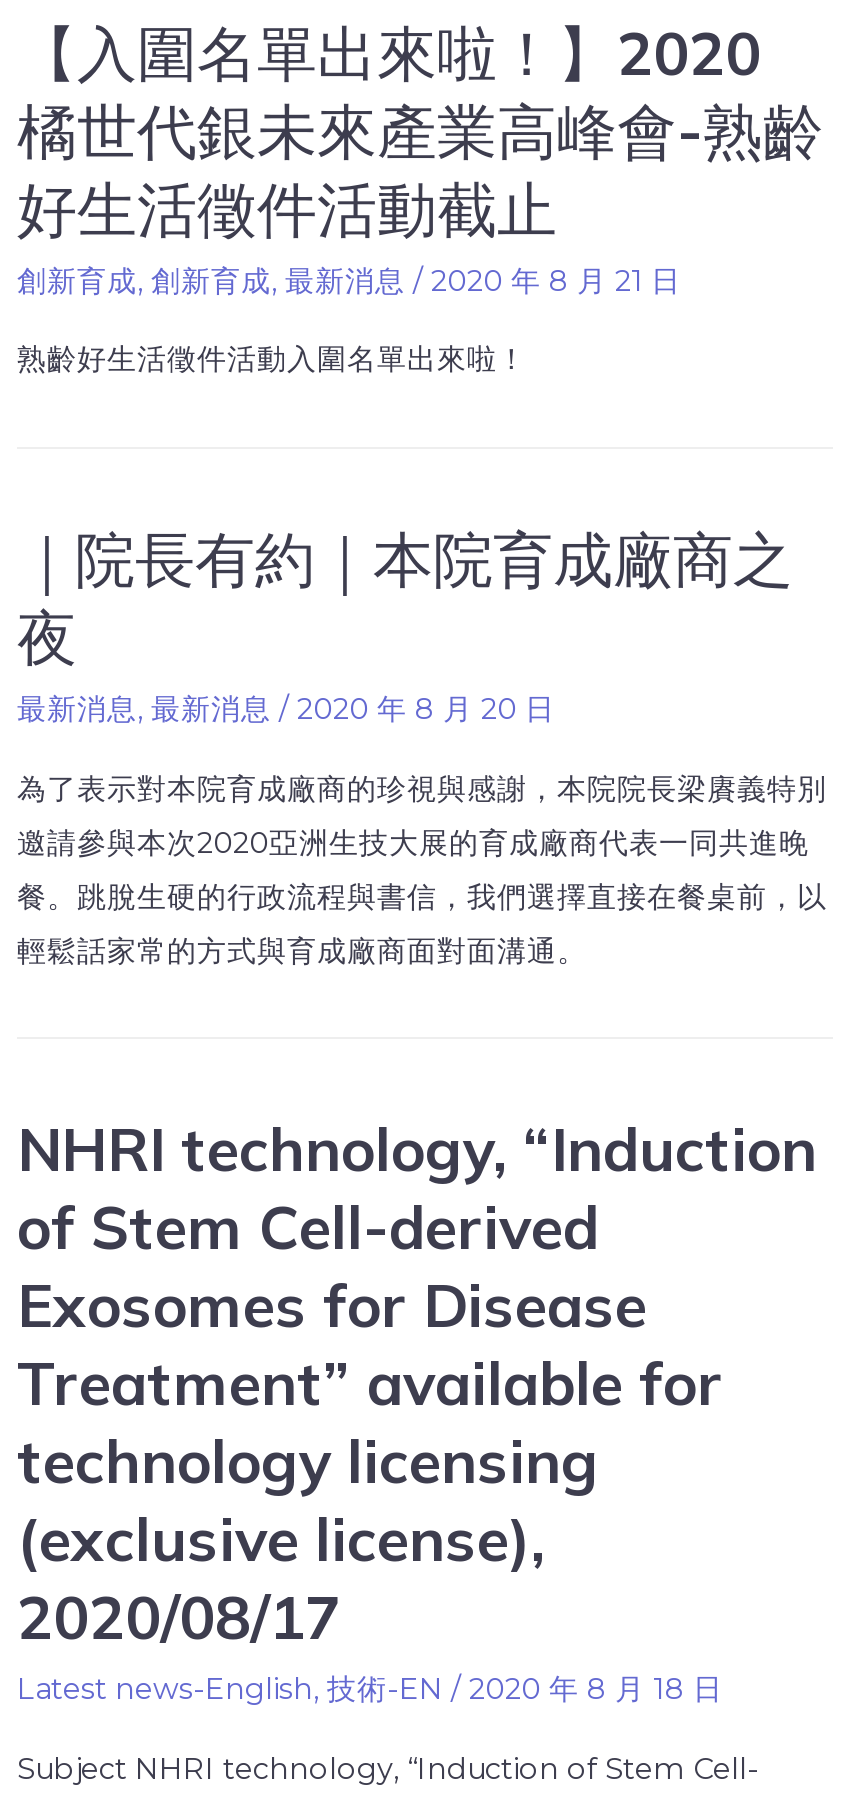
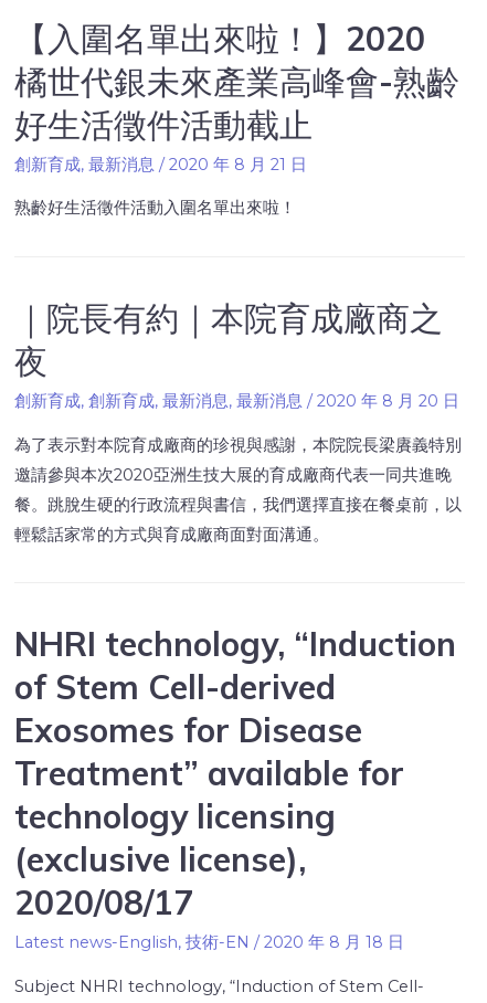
[17,263,681,299] 創新育成,創新育成,最新消息/ 2020 年 8 月 21 日 -> [14,154,307,174] 創新育成,最新消息/ 2020 年 8 月 21 日
[17,691,555,727] 最新消息,最新消息/ 2020 年 8 月 20 日 -> [14,391,459,411] 創新育成,創新育成,最新消息,最新消息/ 2020 年 8 月 20 日

